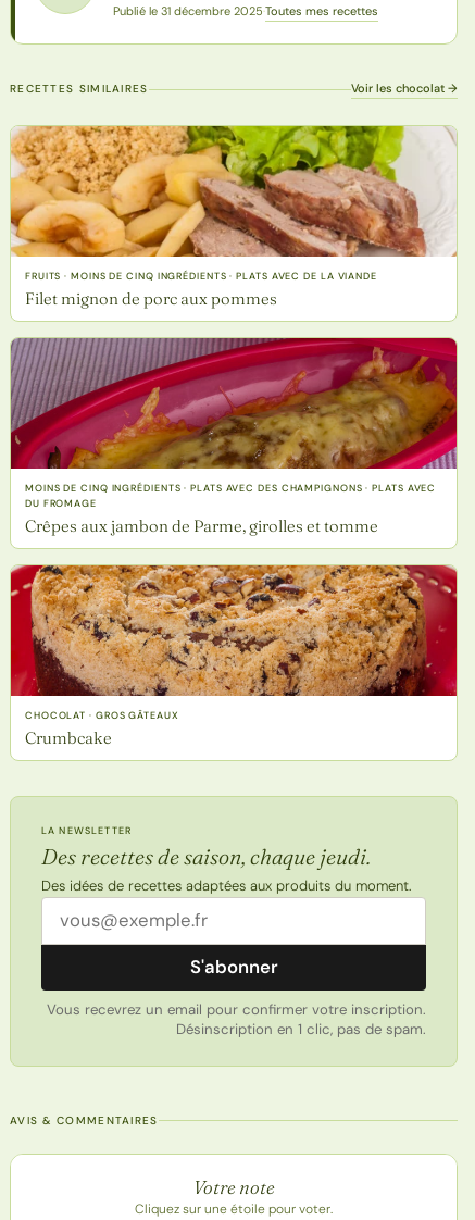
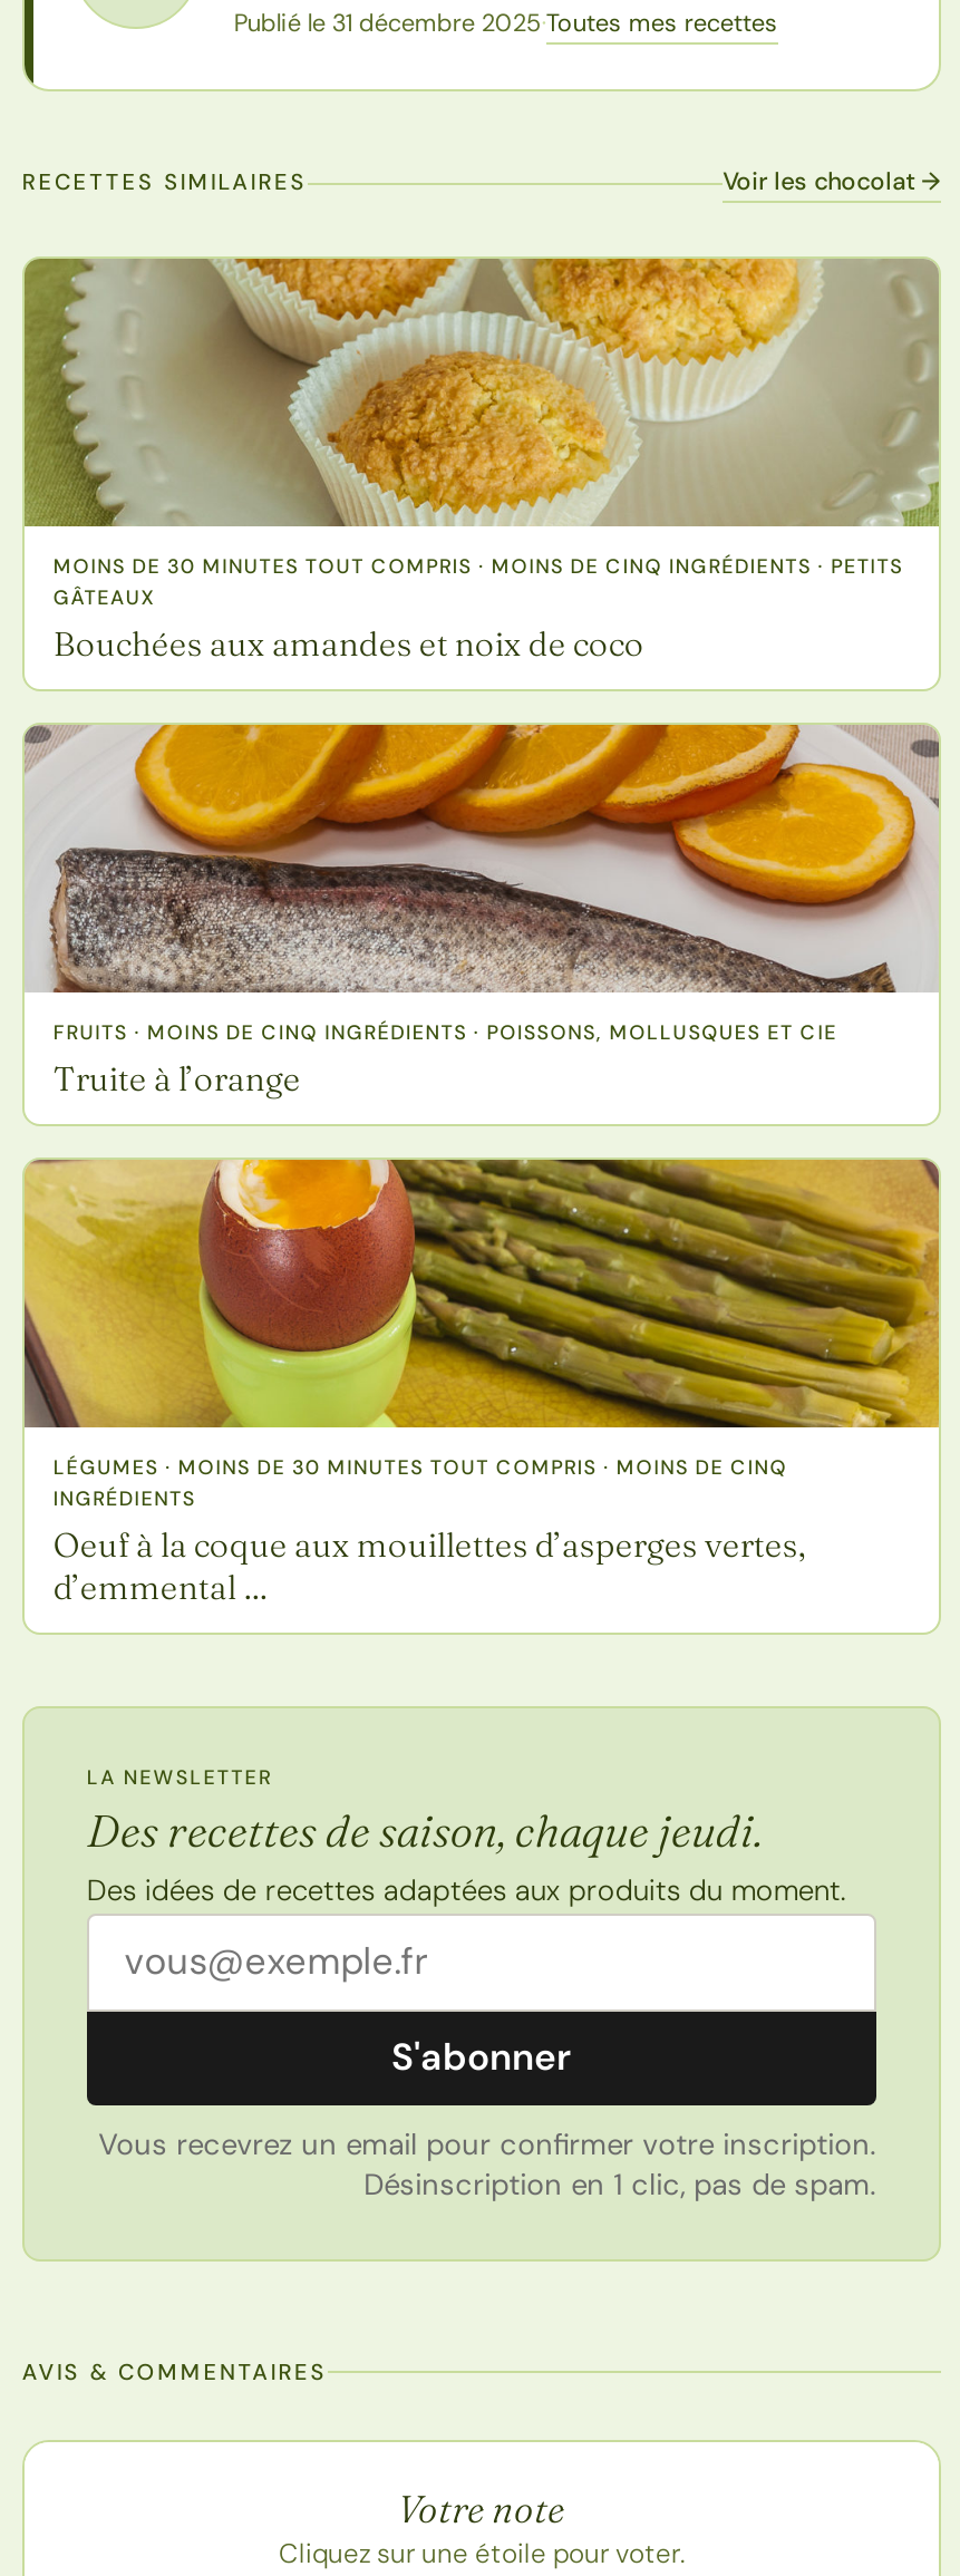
[10,125,457,225] [image] -> [22,256,941,529] [image]
[25,269,377,309] FRUITS · MOINS DE CINQ INGRÉDIENTS · PLATS AVEC DE LA VIANDE | Filet mignon de porc aux pommes -> [53,553,903,664] MOINS DE 30 MINUTES TOUT COMPRIS · MOINS DE CINQ INGRÉDIENTS · PETITS | GÂTEAUX | Bouchées aux amandes et noix de coco
[10,337,458,536] [image] | MOINS DE CINQ INGRÉDIENTS · PLATS AVEC DES CHAMPIGNONS · PLATS AVEC | DU FROMAGE | Crêpes aux jambon de Parme, girolles et tomme -> [25,718,941,1099] [image] | FRUITS · MOINS DE CINQ INGRÉDIENTS · POISSONS, MOLLUSQUES ET CIE | Truite à l’orange
[10,564,458,748] [image] | CHOCOLAT · GROS GÂTEAUX | Crumbcake -> [22,1158,941,1608] [image] | LÉGUMES · MOINS DE 30 MINUTES TOUT COMPRIS · MOINS DE CINQ | INGRÉDIENTS | Oeuf à la coque aux mouillettes d’asperges vertes, | d’emmental …

